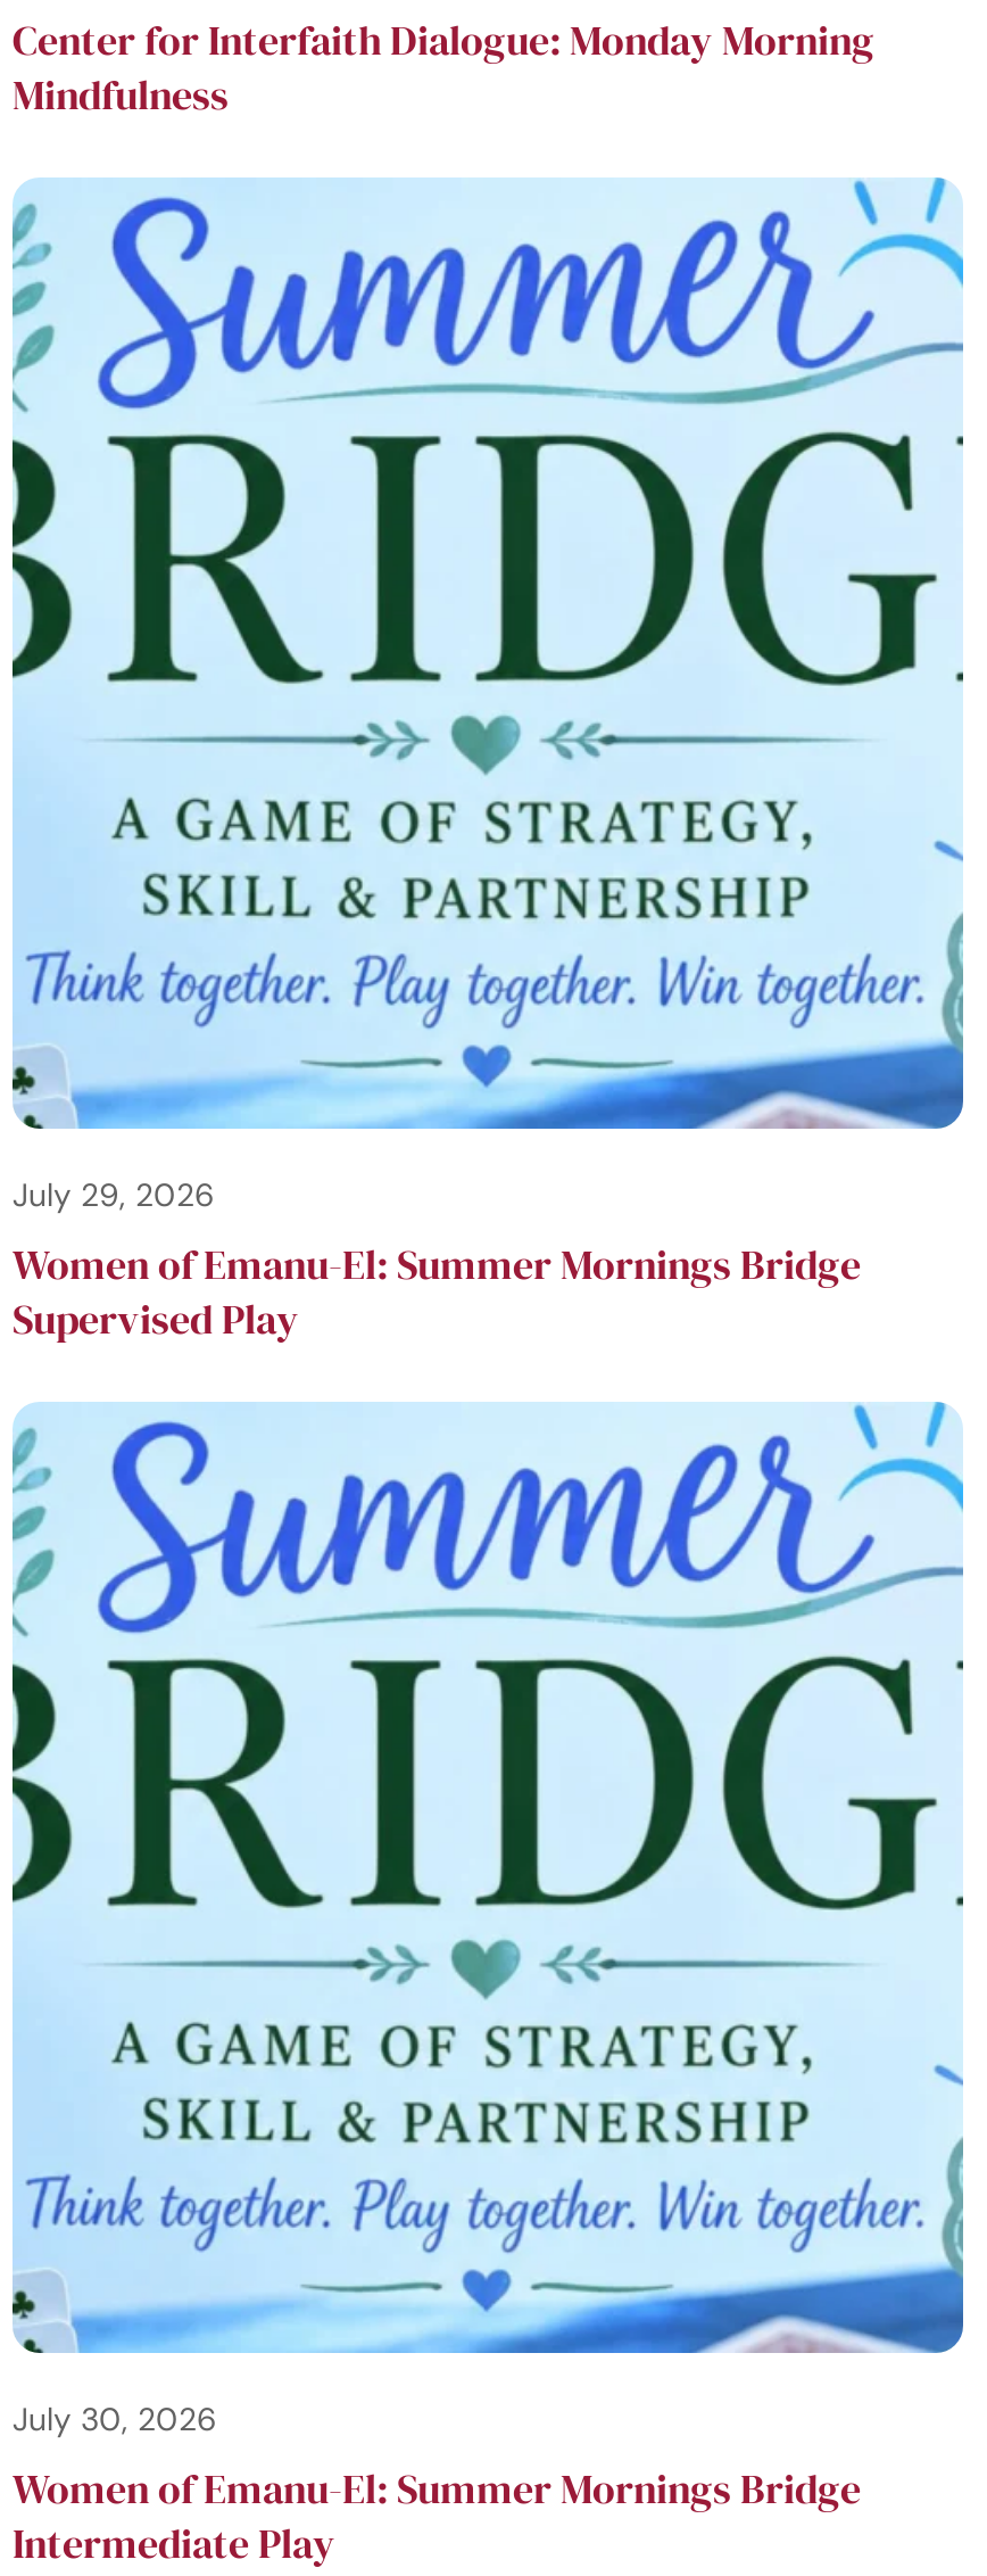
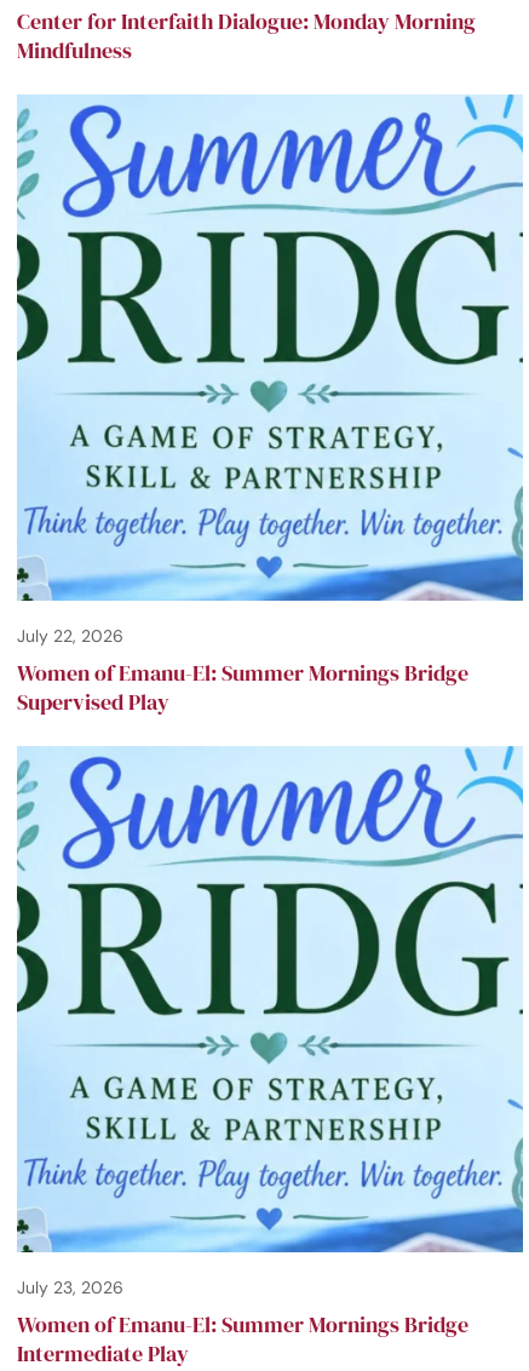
[13,1175,215,1216] July 29, 2026 -> [17,625,123,647] July 22, 2026
[13,2399,217,2440] July 30, 2026 -> [17,1277,123,1299] July 23, 2026

